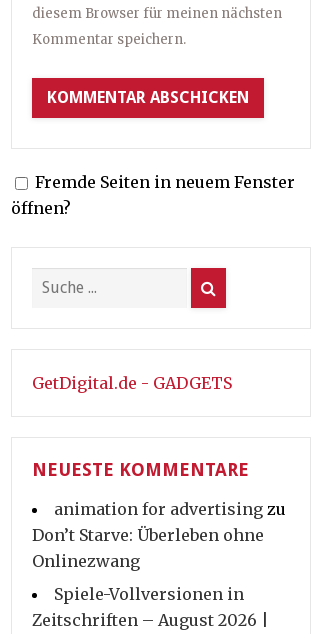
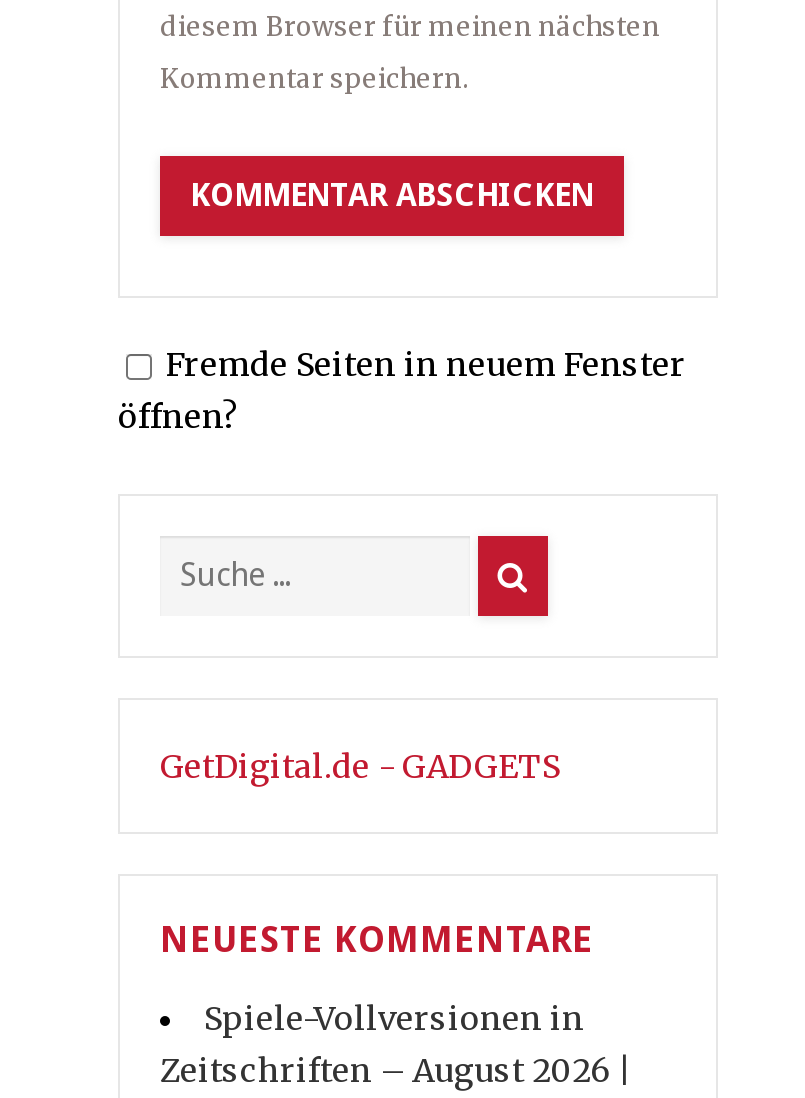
[32,499,286,571] animation for advertising zu | Don’t Starve: Überleben ohne | Onlinezwang -> none

